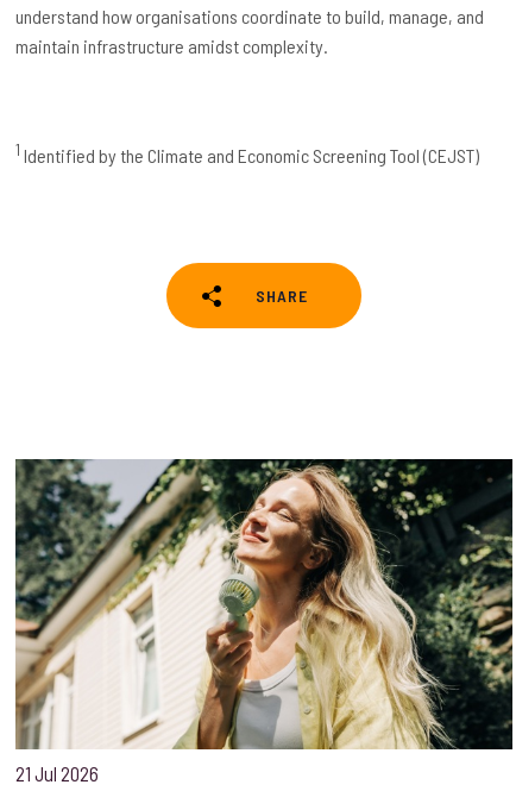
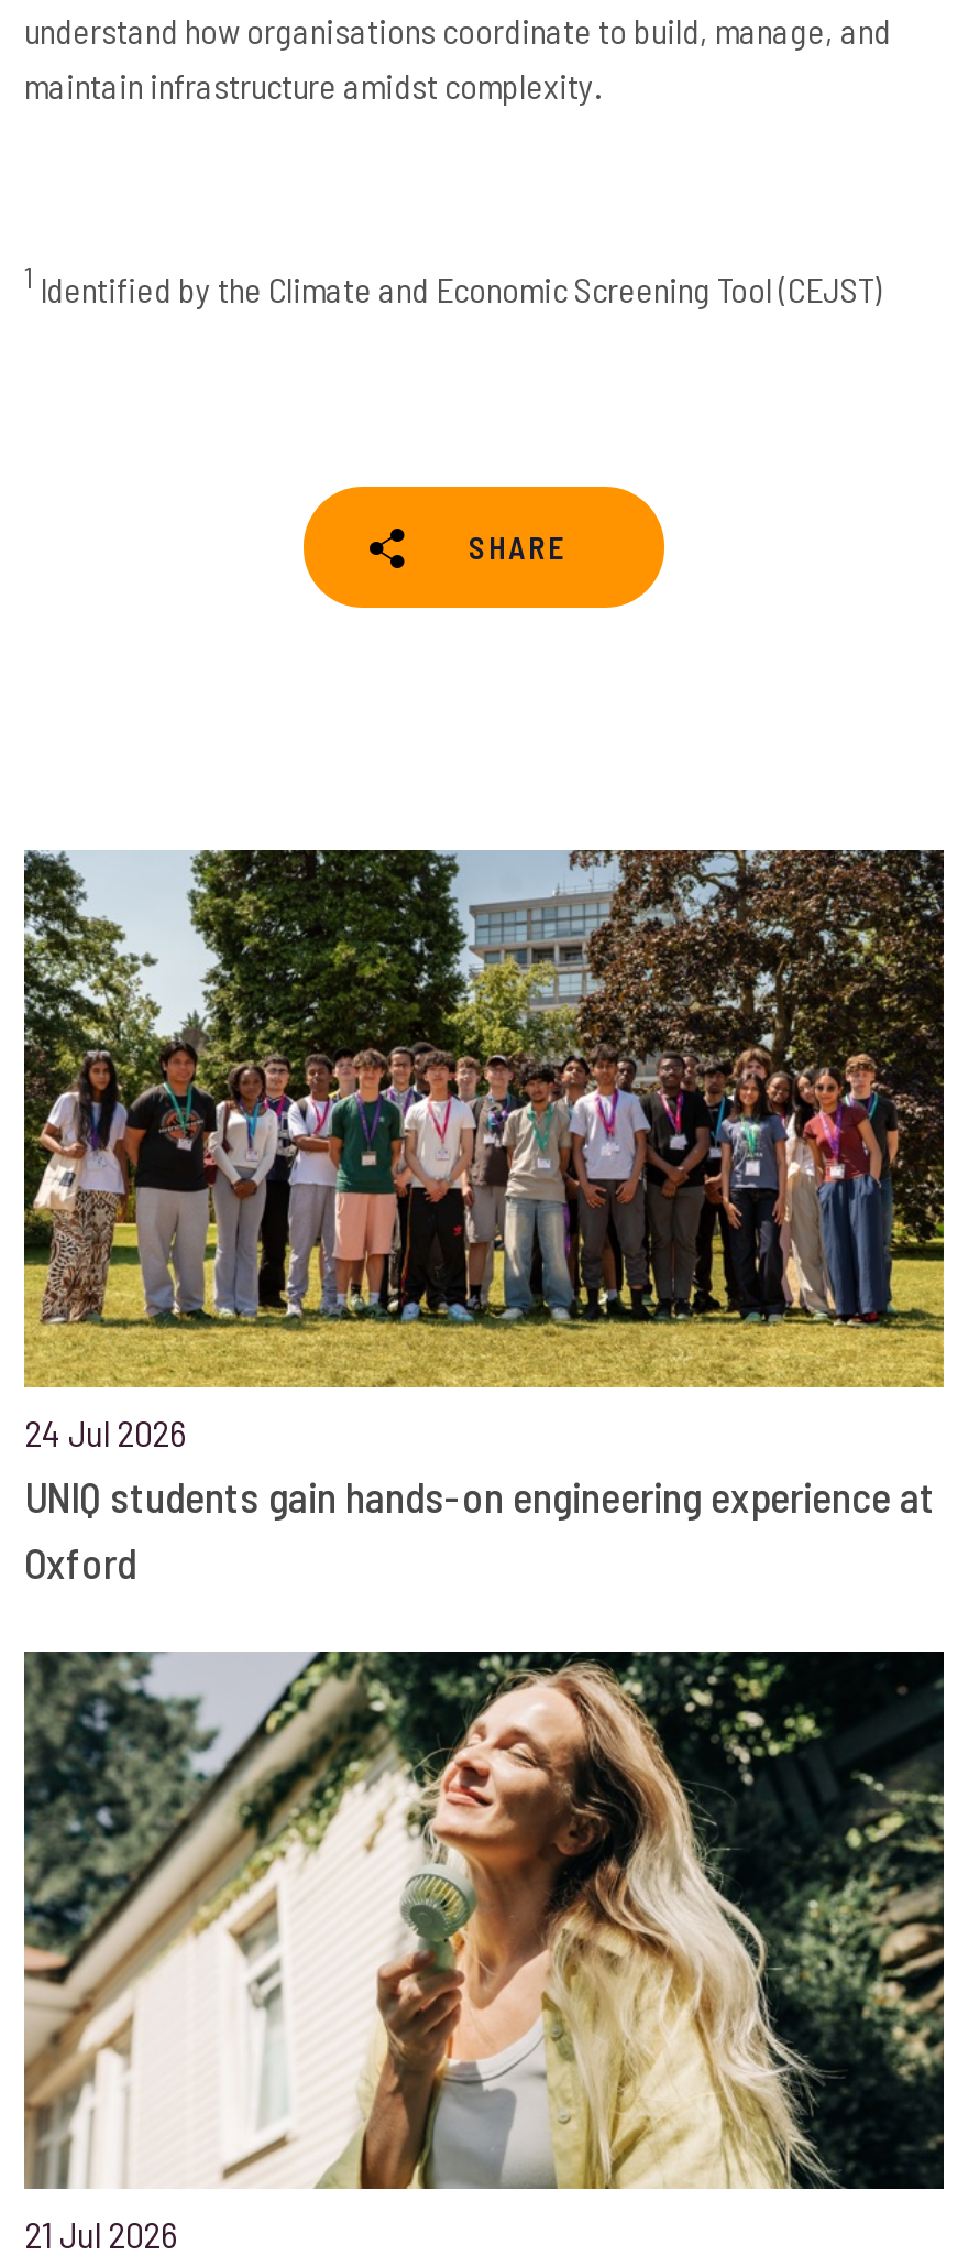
none -> [22,848,946,1587] [image] | 24 Jul 2026 | UNIQ students gain hands-on engineering experience at | Oxford

